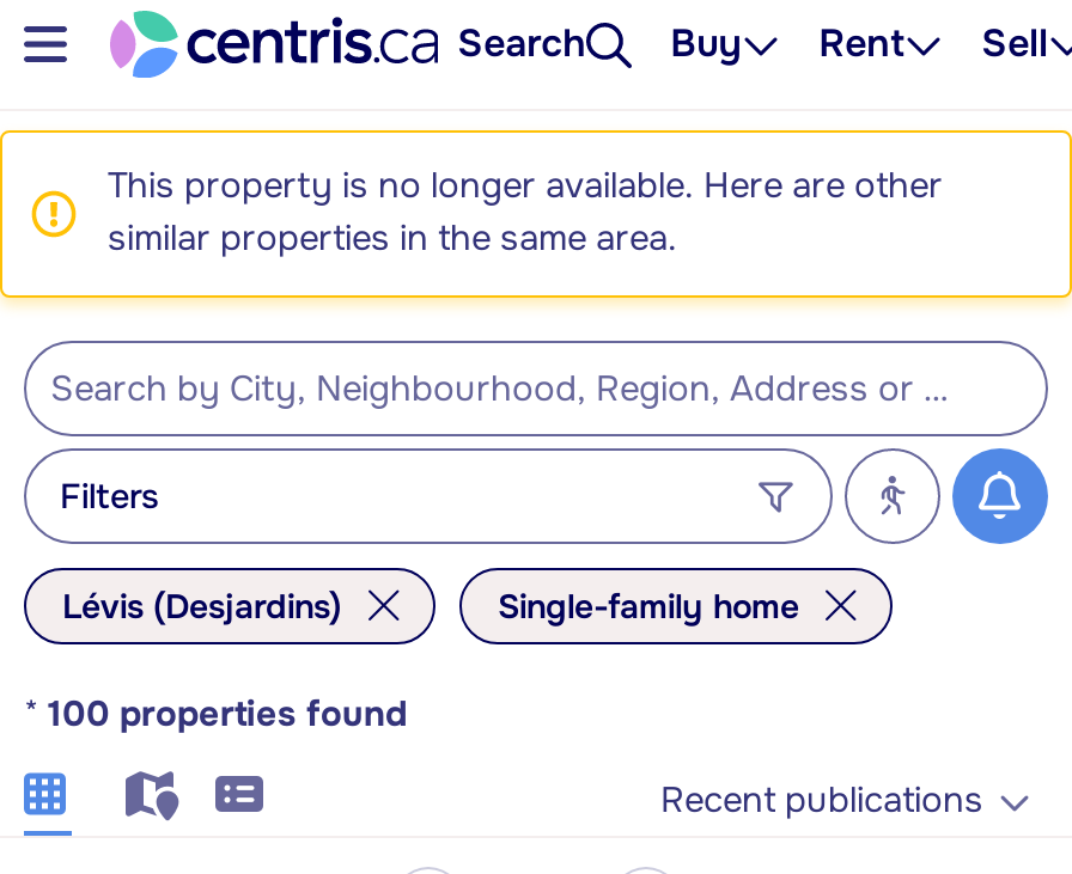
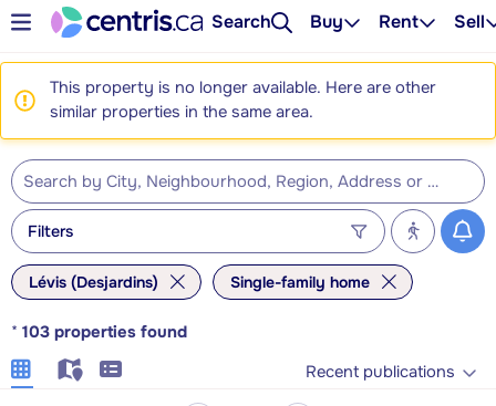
[24,692,407,738] * 100 properties found -> [11,322,187,343] * 103 properties found

